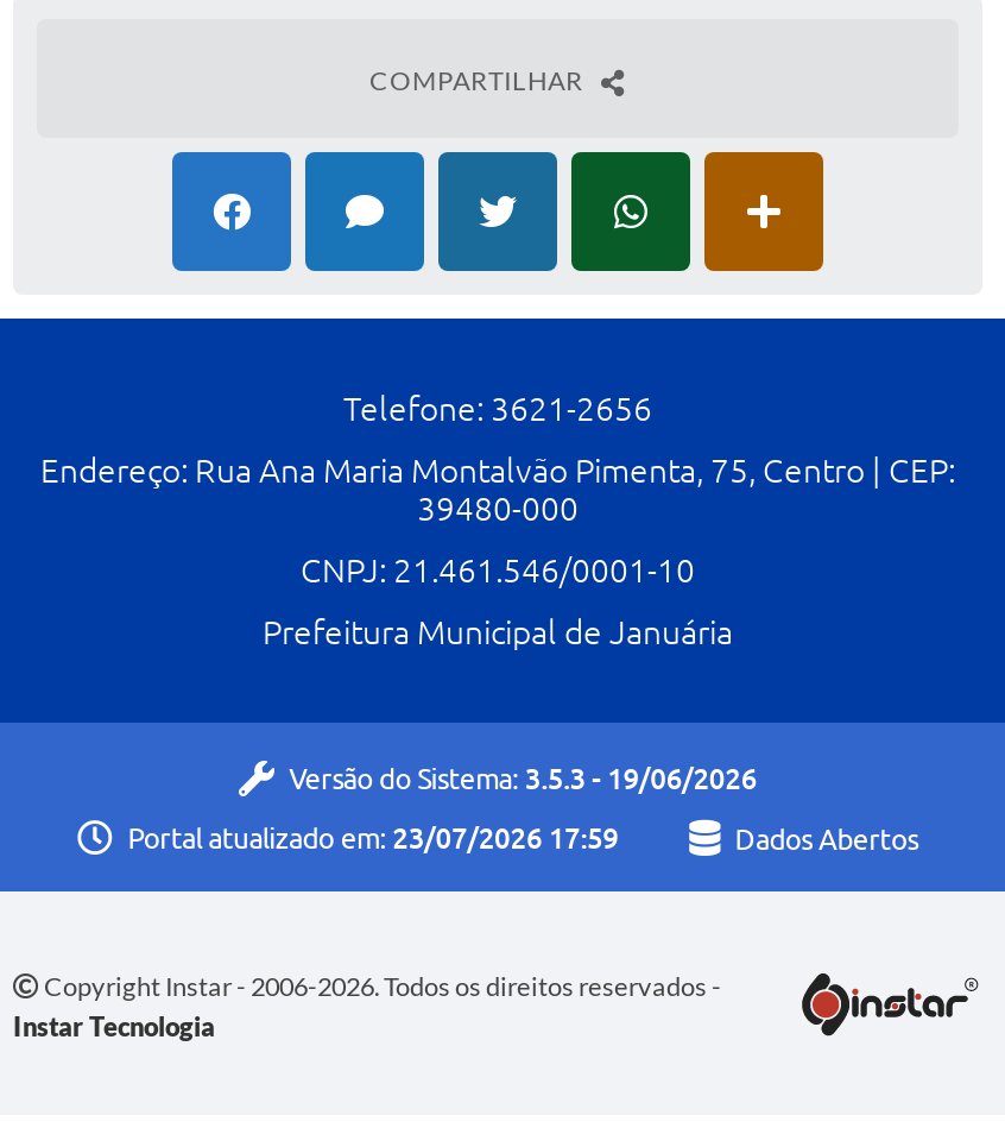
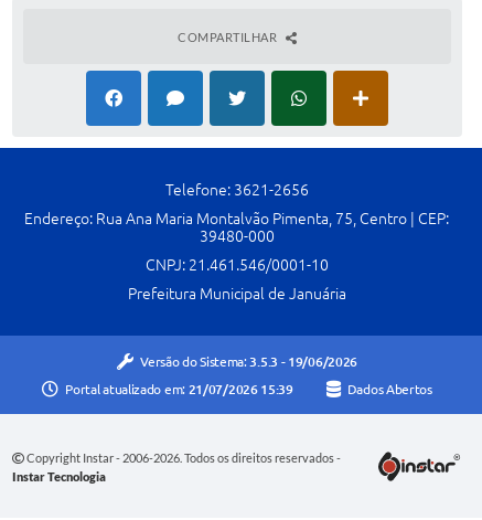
[128,822,618,853] Portal atualizado em: 23/07/2026 17:59 -> [65,382,293,396] Portal atualizado em: 21/07/2026 15:39

